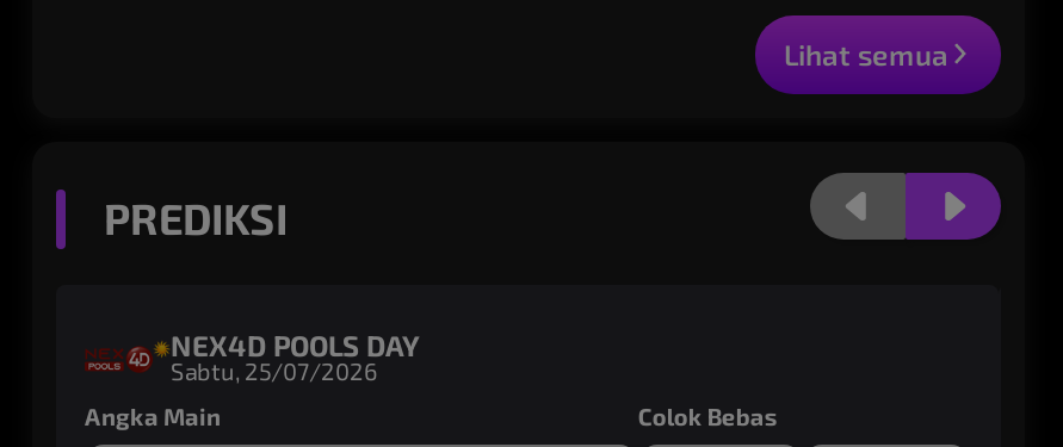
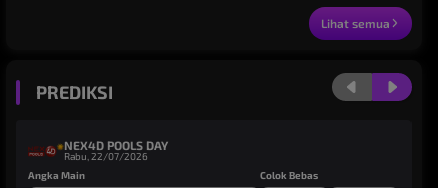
[171,356,378,385] Sabtu, 25/07/2026 -> [64,150,148,162] Rabu, 22/07/2026

